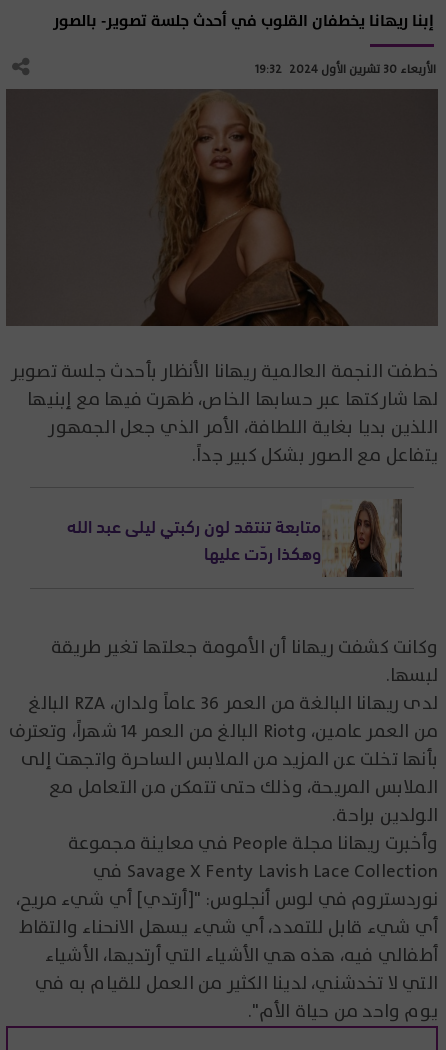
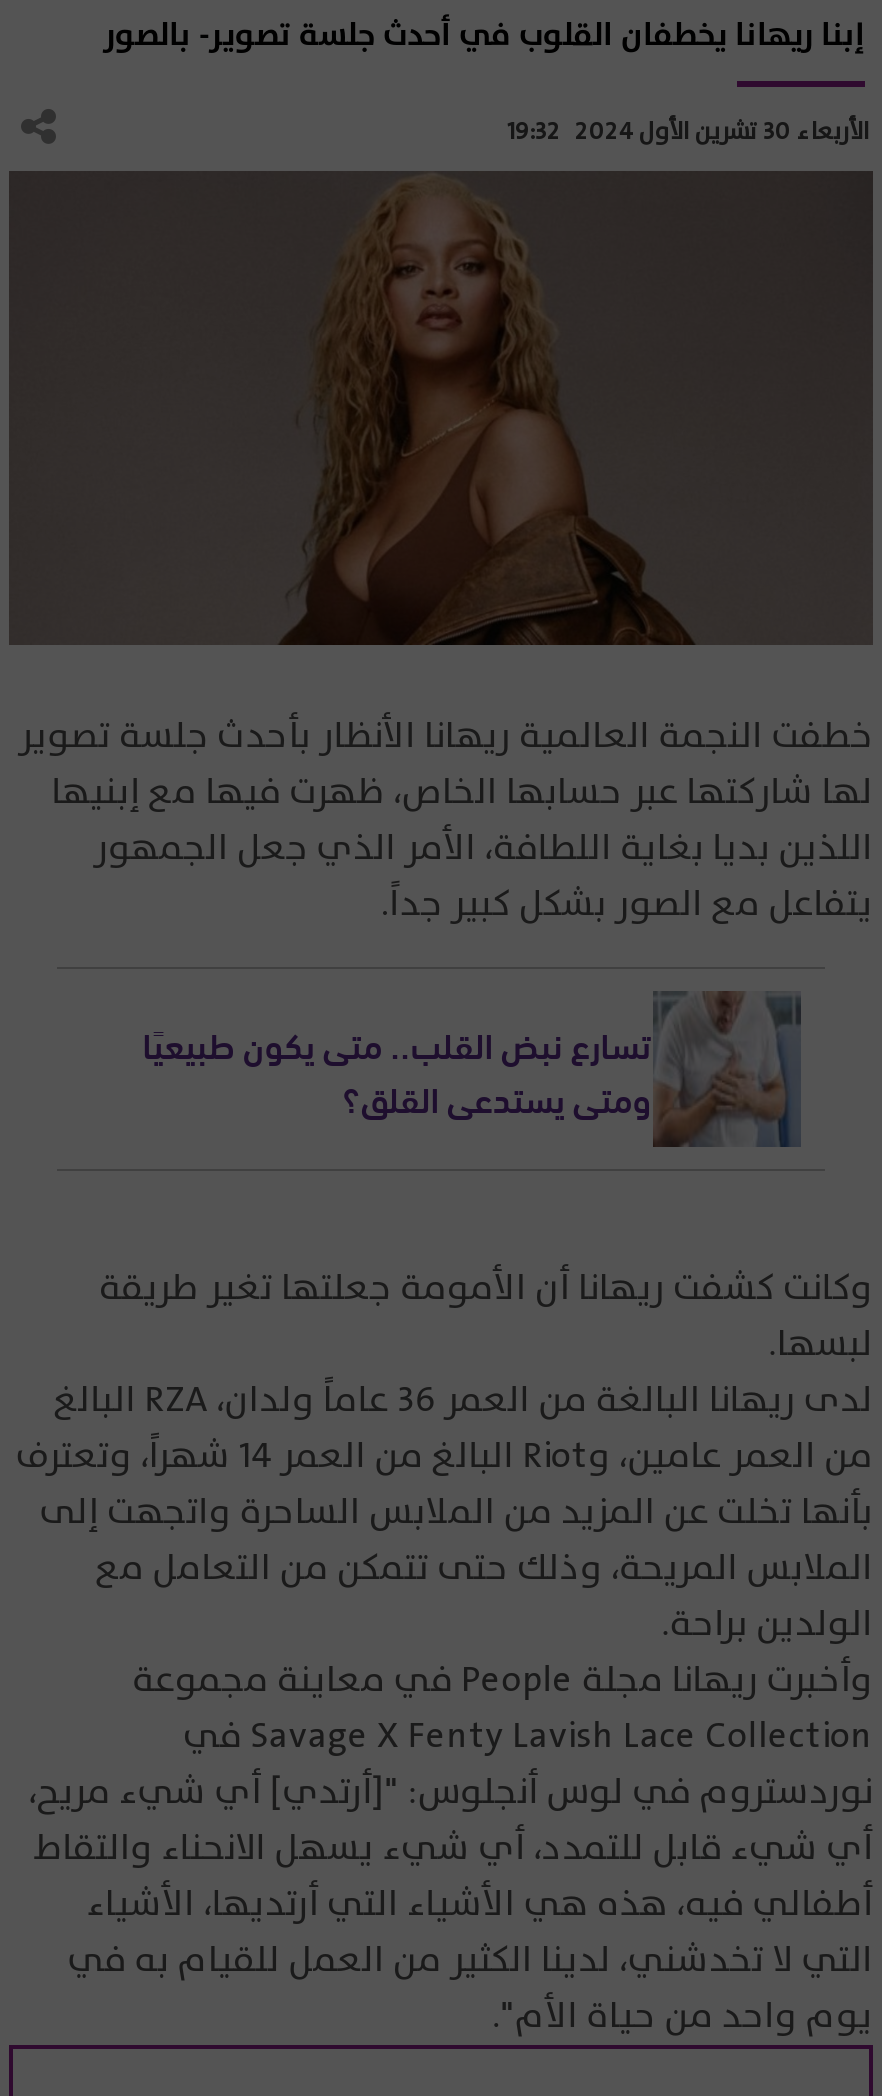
[67,499,402,578] [image] | متابعة تنتقد لون ركبتي ليلى عبد الله | وهكذا ردّت عليها -> [142,989,801,1149] [image] | تسارع نبض القلب.. متى يكون طبيعيًا | ومتى يستدعي القلق؟

